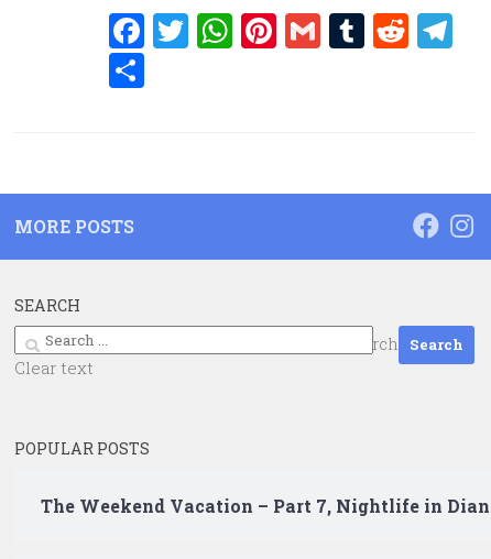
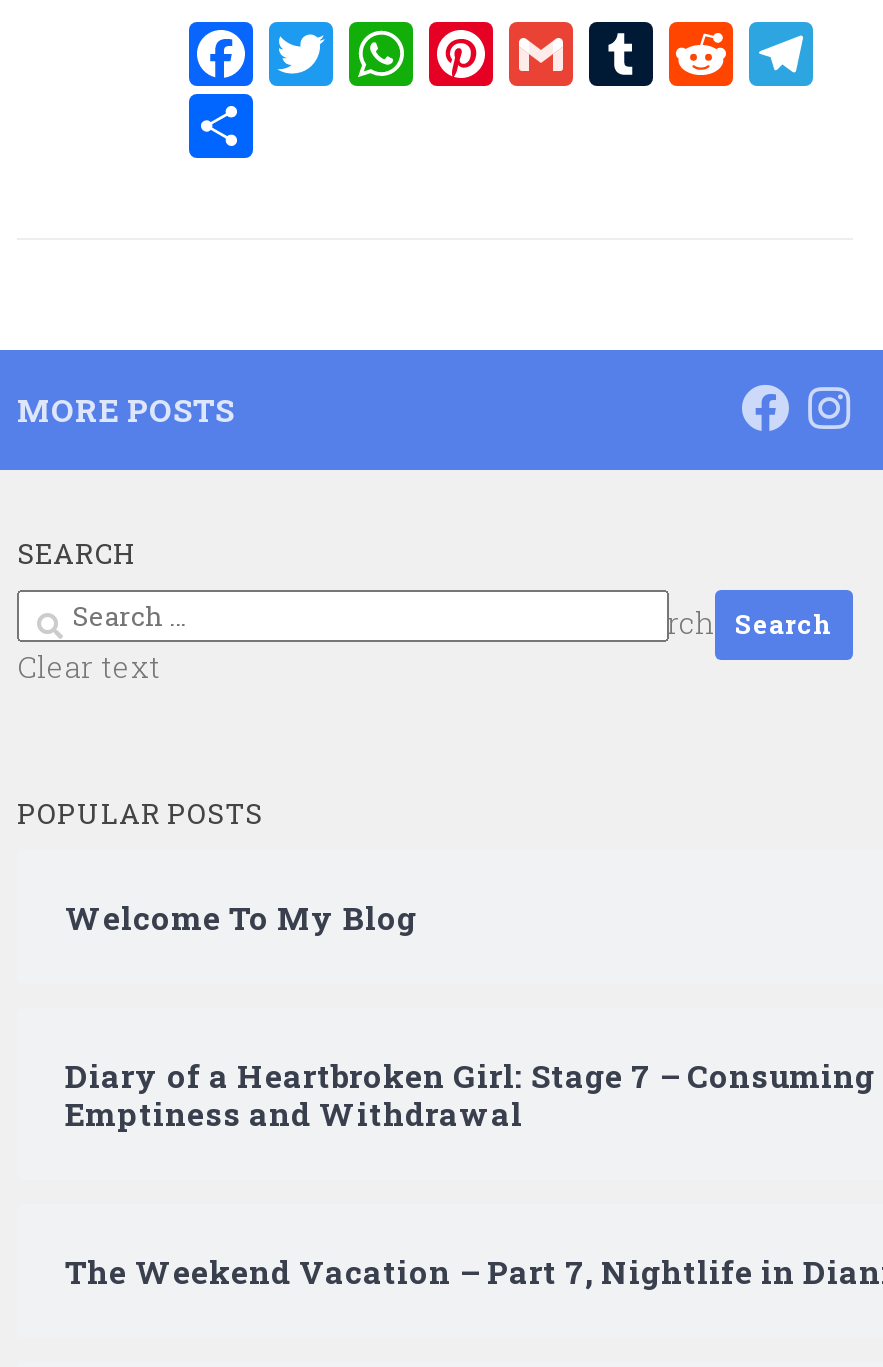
none -> [65,896,417,938] Welcome To My Blog
none -> [65,1054,875,1134] Diary of a Heartbroken Girl: Stage 7 – Consuming | Emptiness and Withdrawal

